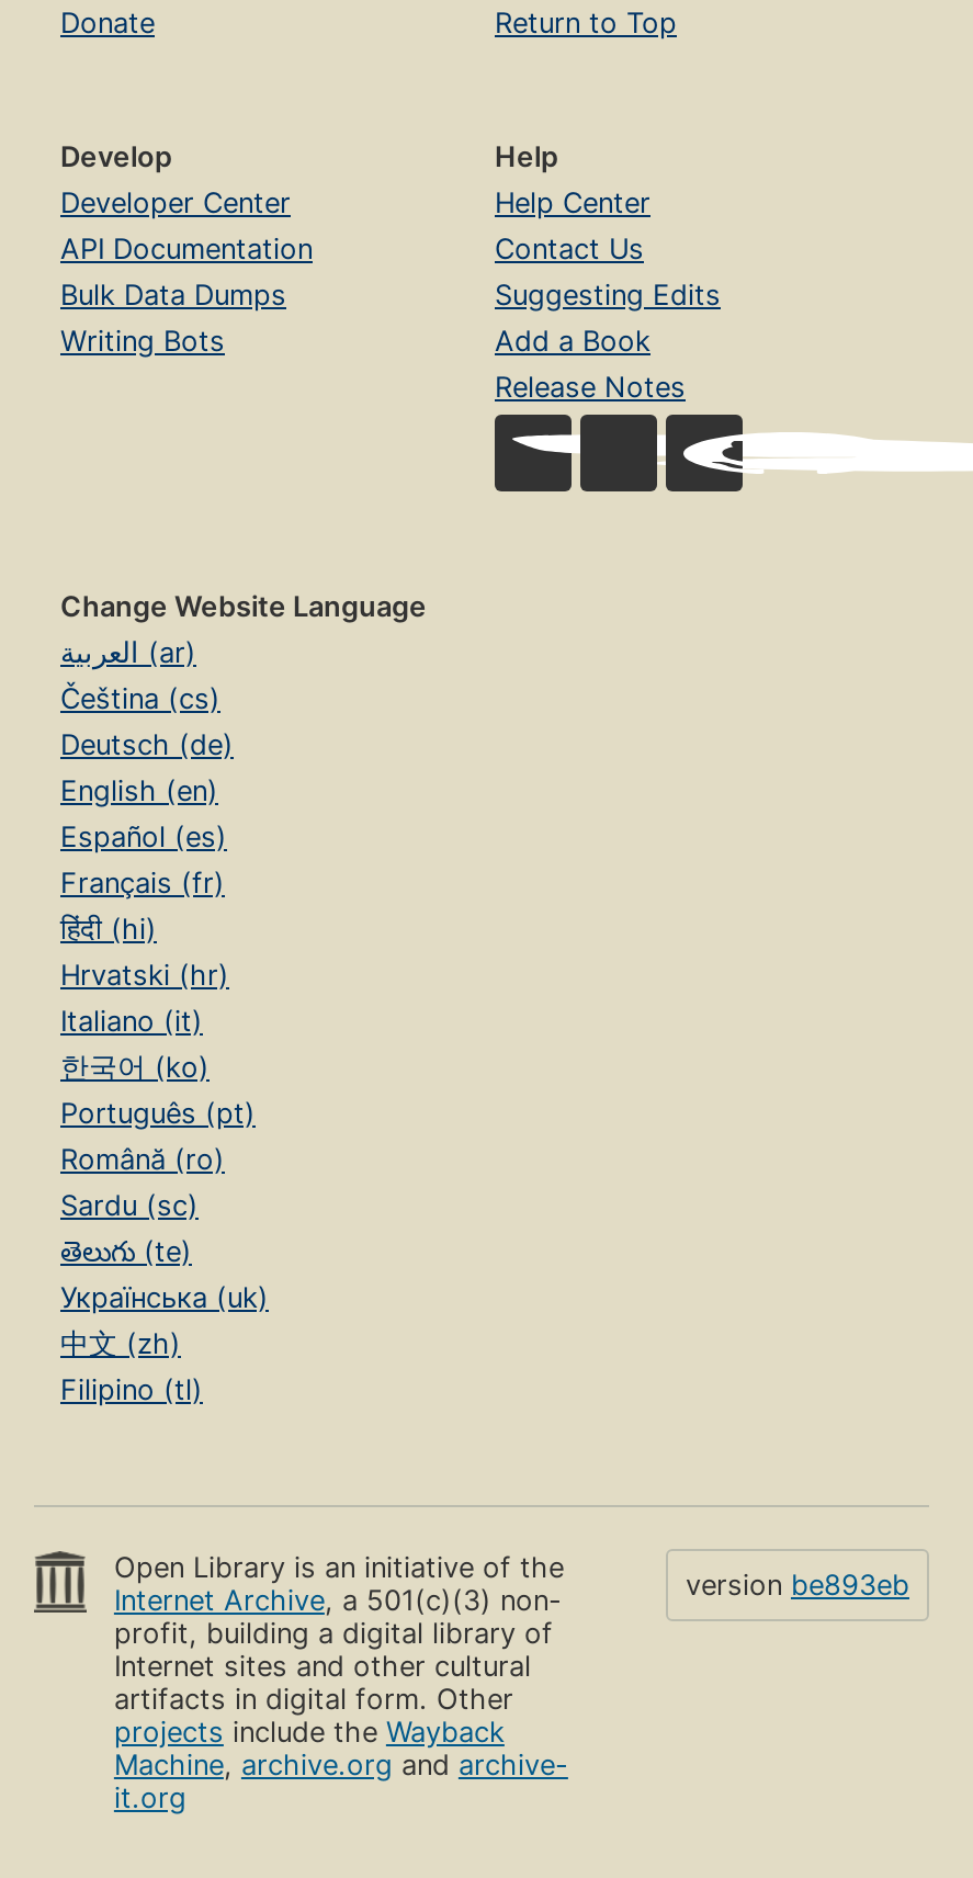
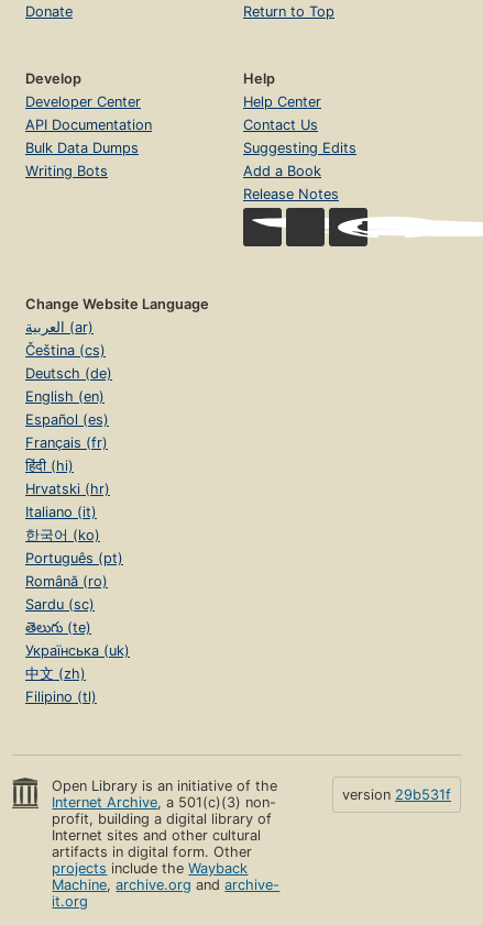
[686,1570,909,1602] version be893eb -> [342,787,451,803] version 29b531f

